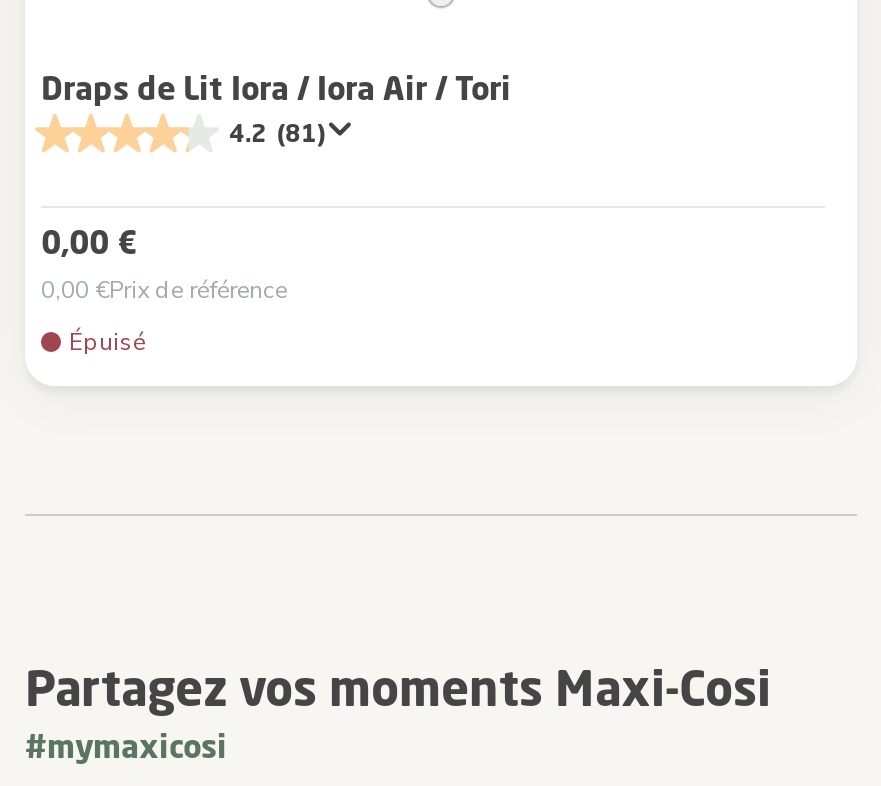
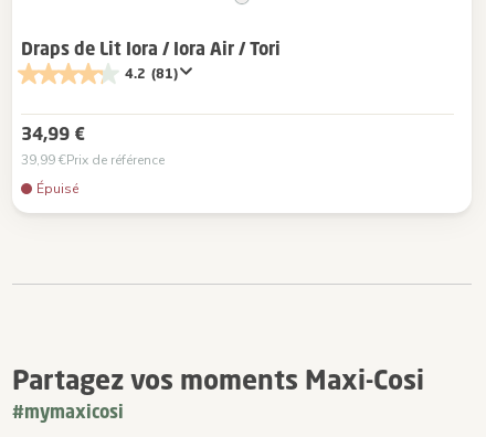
[41,222,137,262] 0,00 € -> [21,123,85,145] 34,99 €
[41,274,287,306] 0,00 €Prix de référence -> [21,151,165,169] 39,99 €Prix de référence

